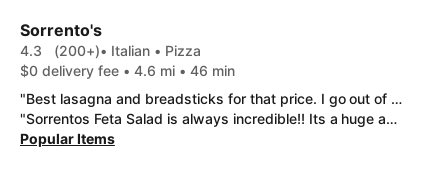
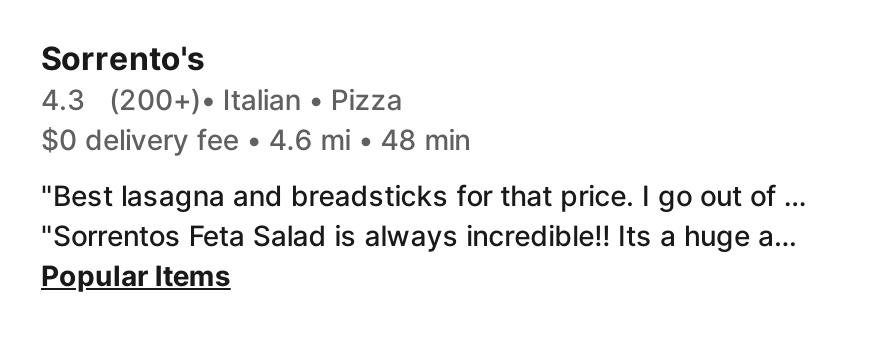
[20,62,235,79] $0 delivery fee • 4.6 mi • 46 min -> [41,122,470,156] $0 delivery fee • 4.6 mi • 48 min

